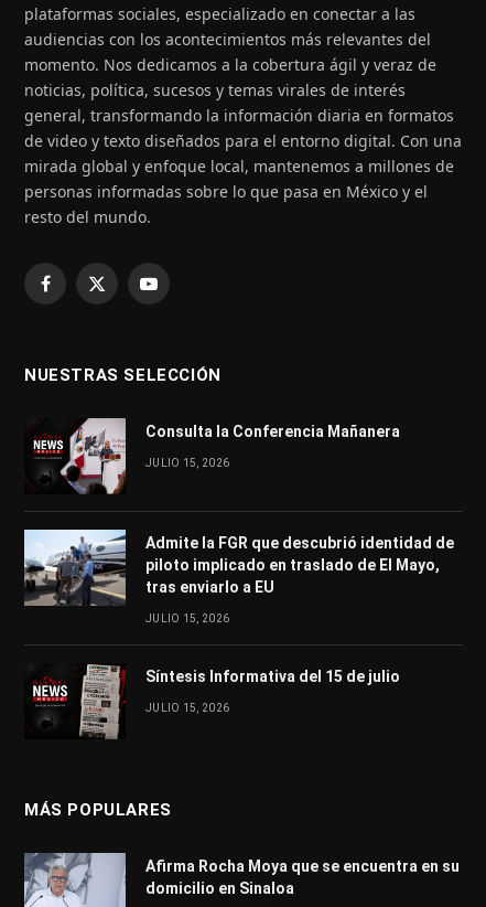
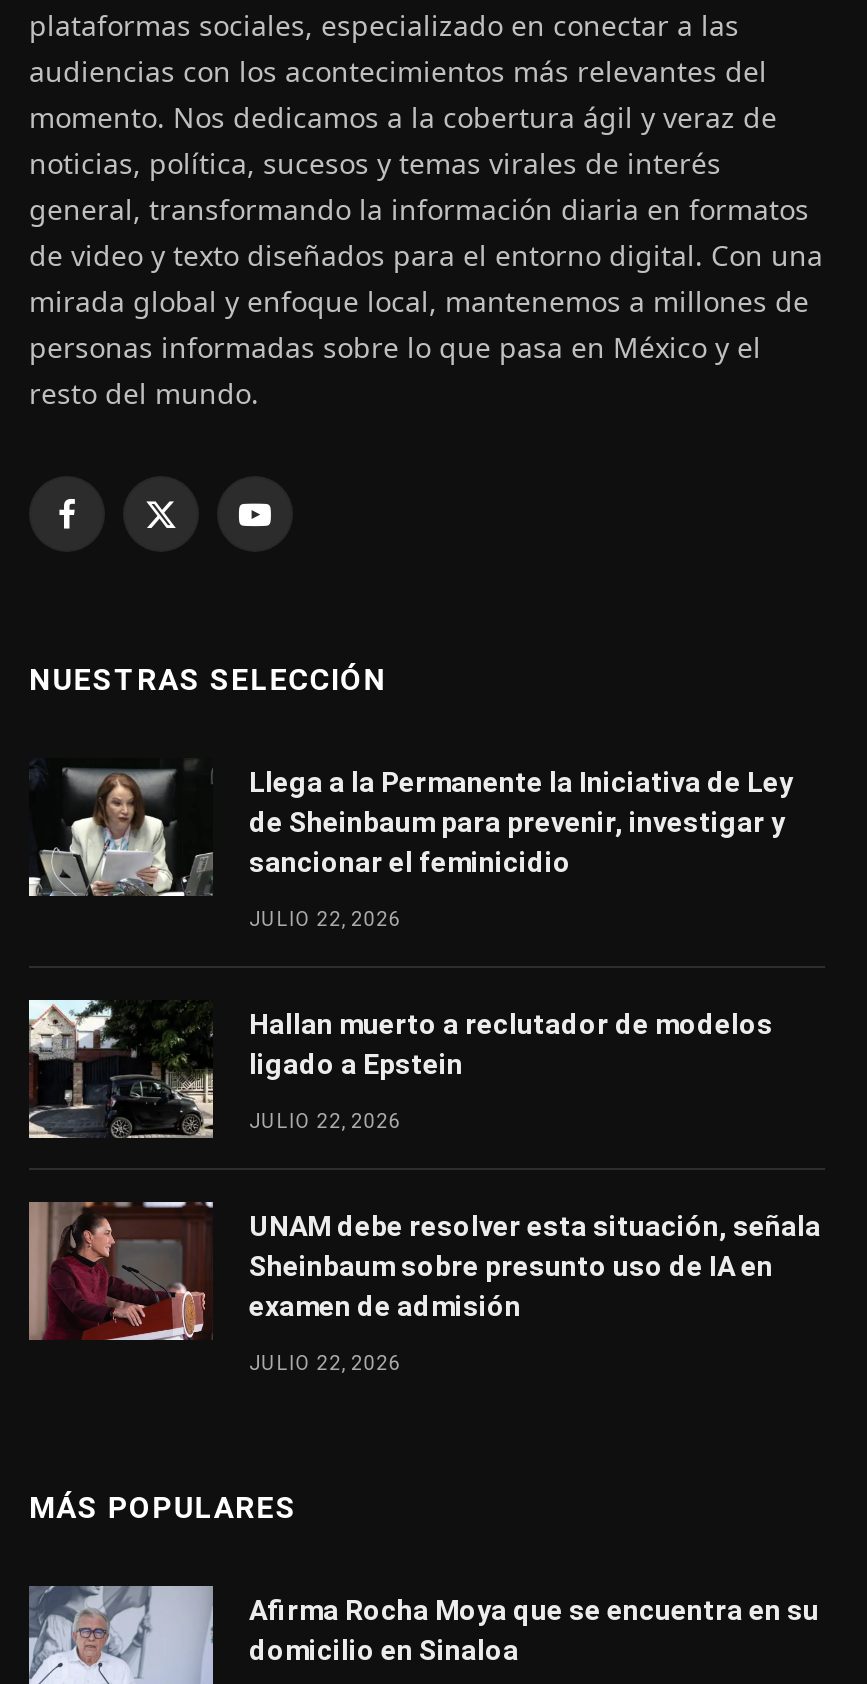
[31,417,400,493] [image] | Consulta la Conferencia Mañanera -> [27,760,793,898] [image] | Llega a la Permanente la Iniciativa de Ley | de Sheinbaum para prevenir, investigar y | sancionar el feminicidio
[145,457,229,469] JULIO 15, 2026 -> [249,908,401,930] JULIO 22, 2026
[23,529,454,606] [image] | Admite la FGR que descubrió identidad de | piloto implicado en traslado de El Mayo, | tras enviarlo a EU -> [27,998,773,1140] [image] | Hallan muerto a reclutador de modelos | ligado a Epstein
[145,612,229,624] JULIO 15, 2026 -> [249,1110,401,1132] JULIO 22, 2026
[24,663,400,739] [image] | Síntesis Informativa del 15 de julio -> [27,1200,821,1342] [image] | UNAM debe resolver esta situación, señala | Sheinbaum sobre presunto uso de IA en | examen de admisión
[145,702,229,714] JULIO 15, 2026 -> [249,1352,401,1374] JULIO 22, 2026

